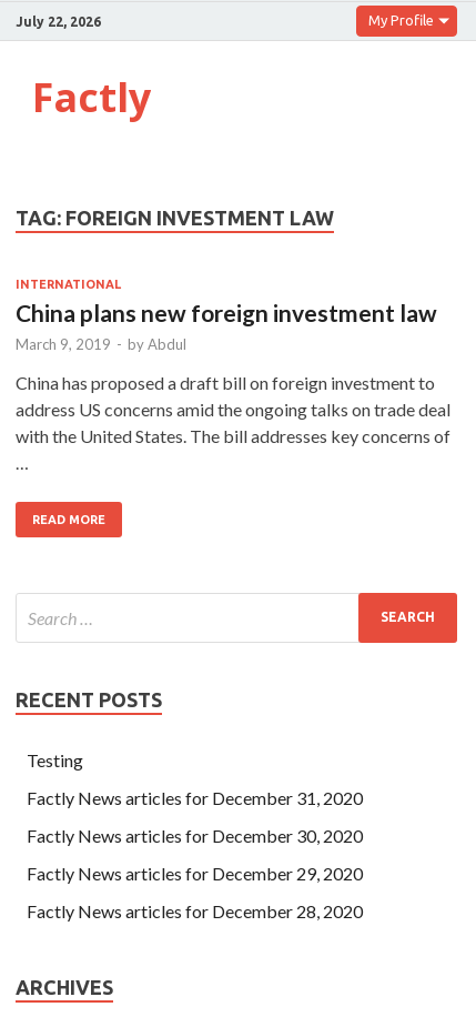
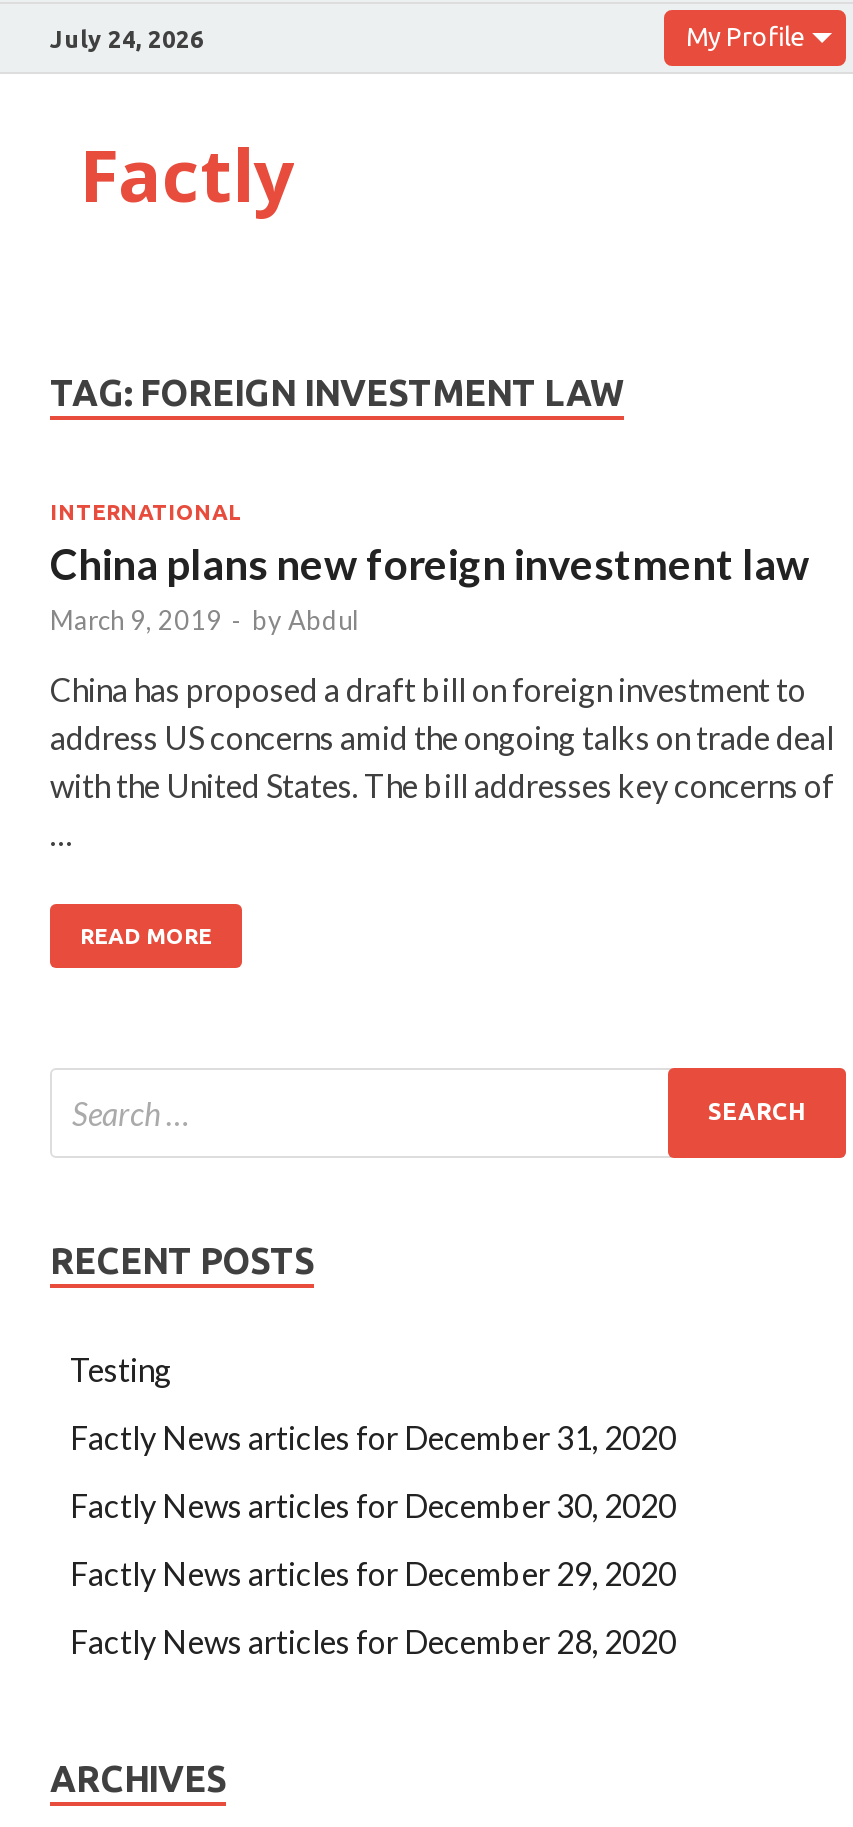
[16,14,101,28] July 22, 2026 -> [50,25,204,51] July 24, 2026

